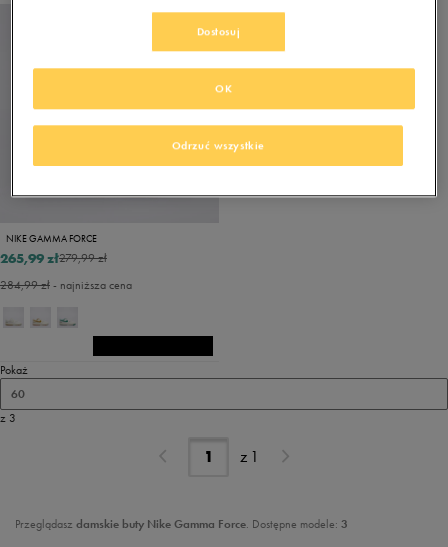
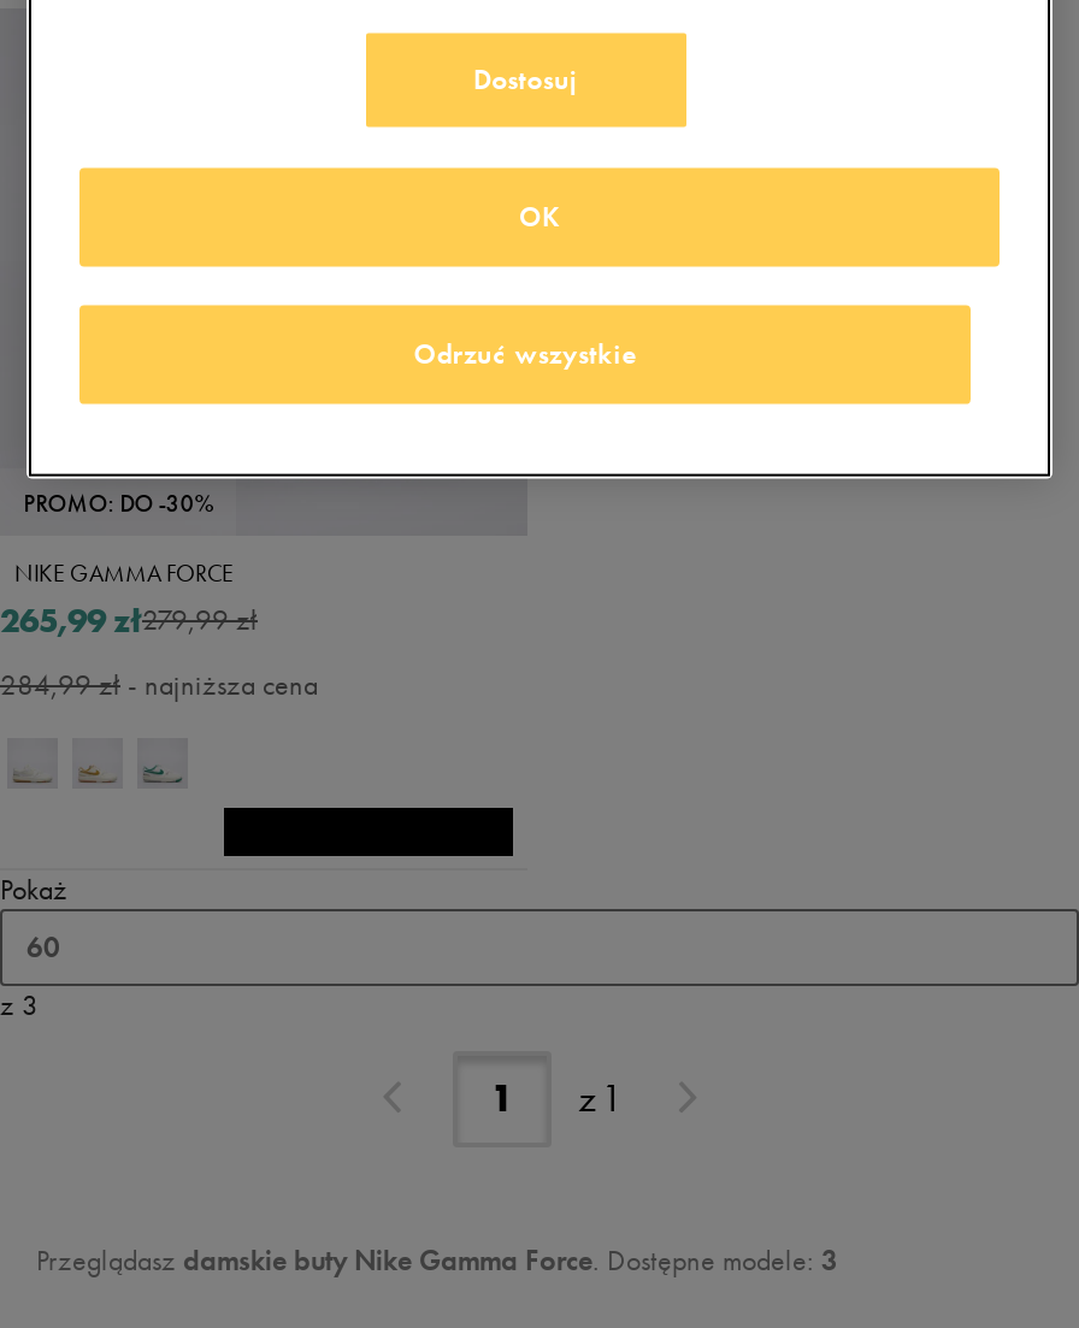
none -> [23,487,214,518] PROMO: DO -30%

